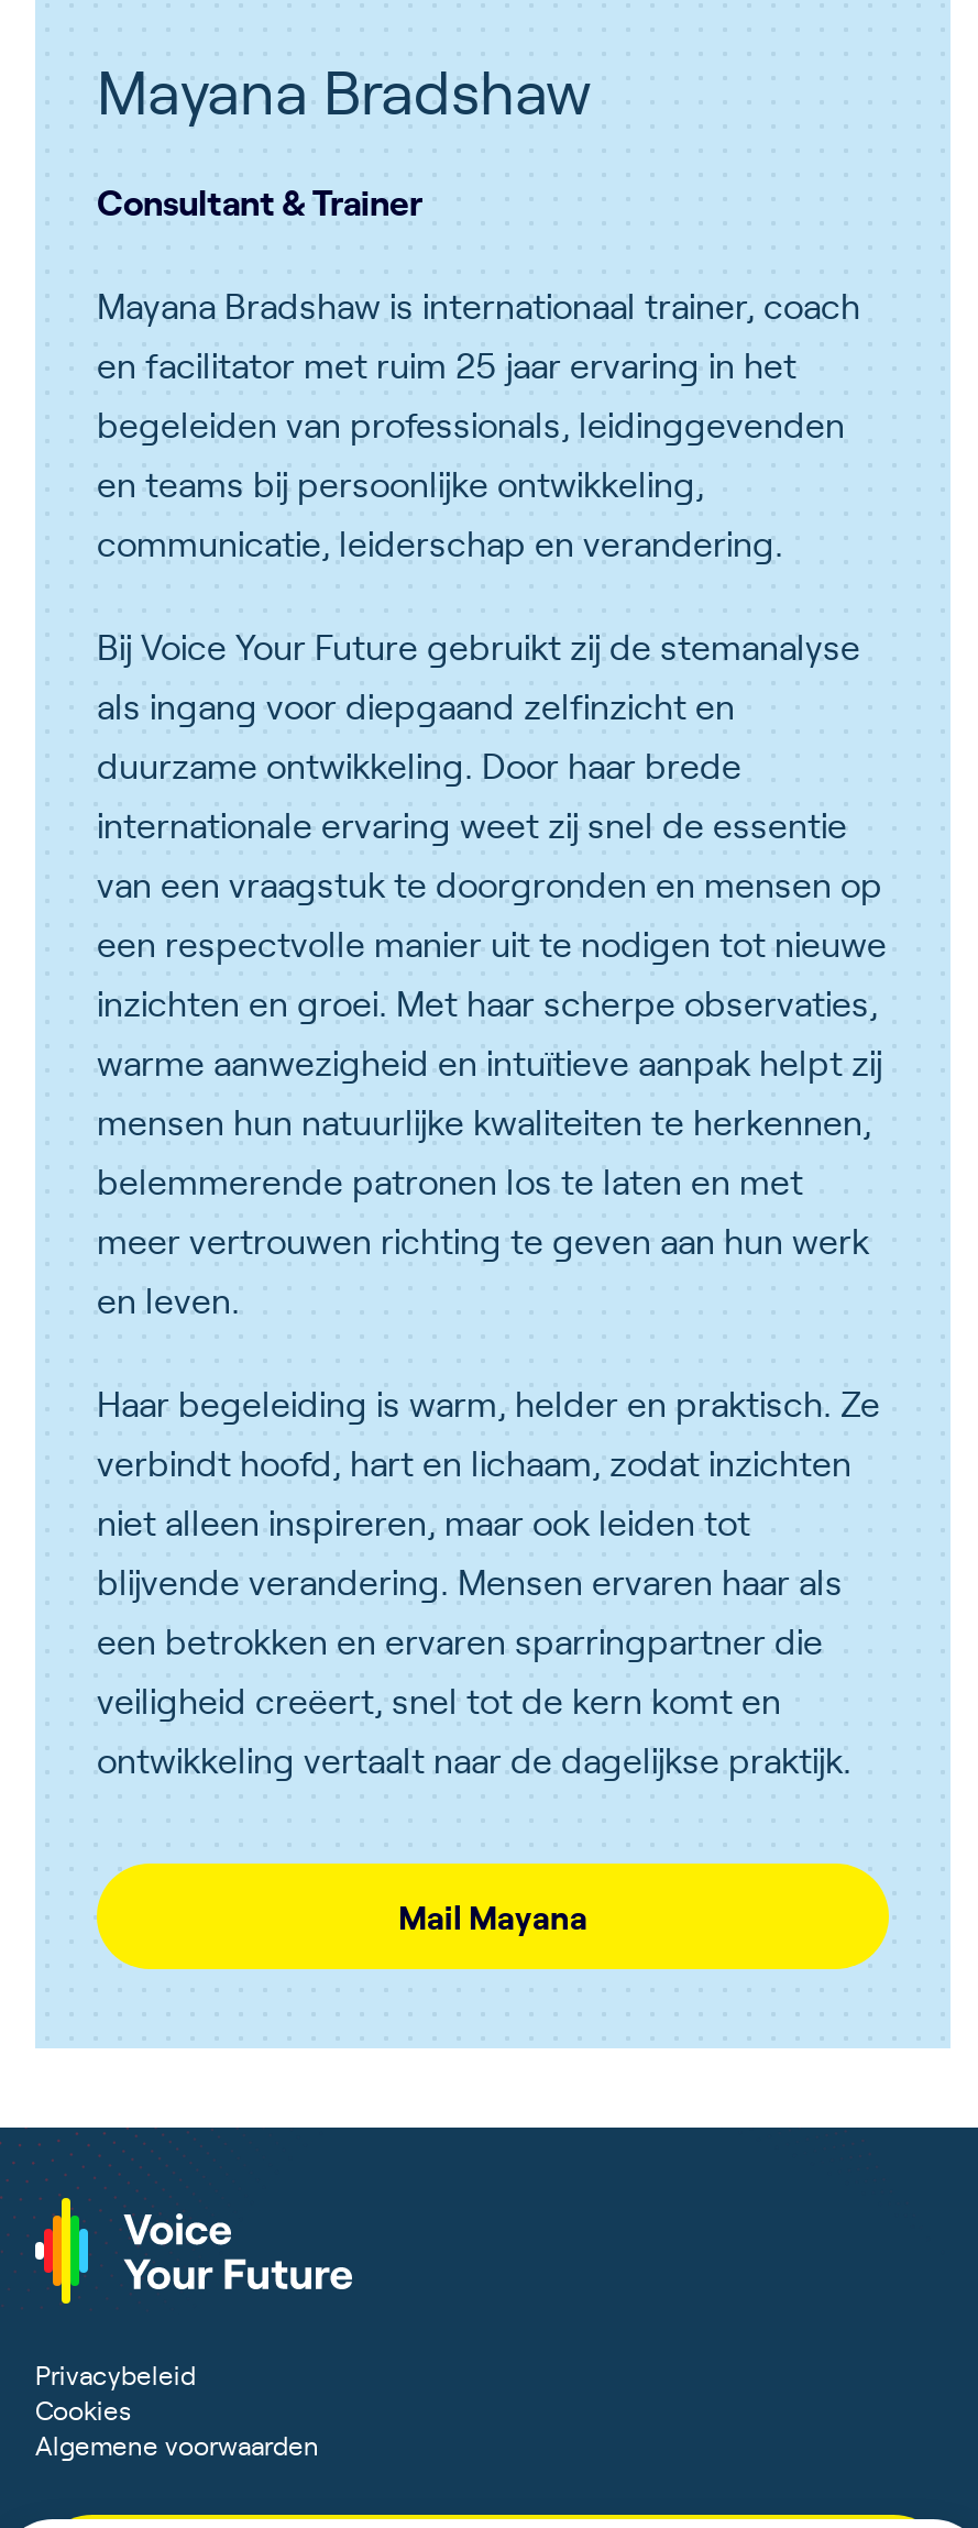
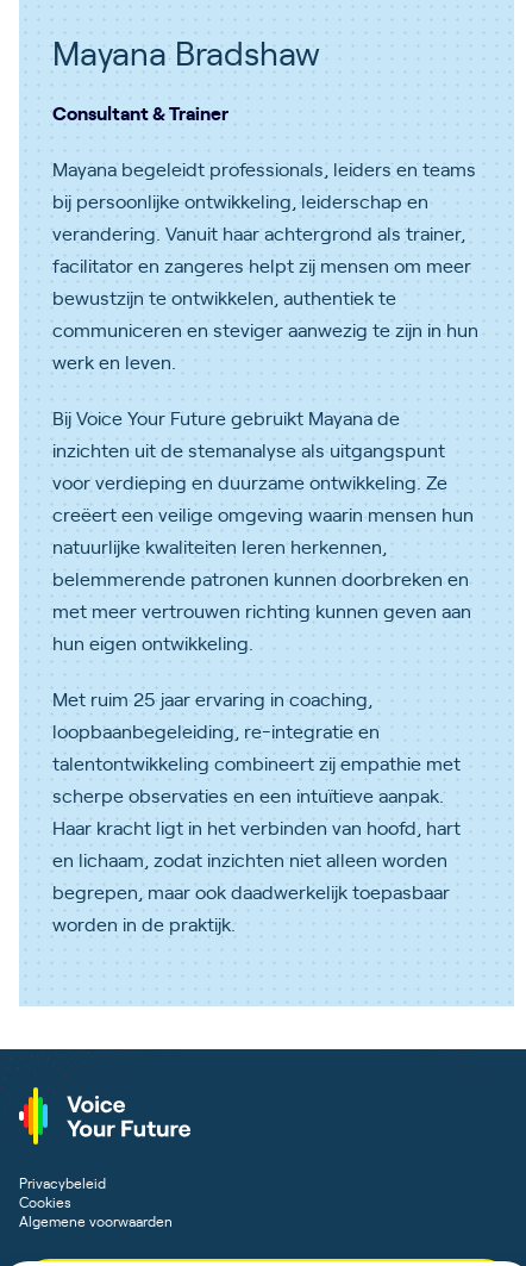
[97,281,887,1939] Mayana Bradshaw is internationaal trainer, coach | en facilitator met ruim 25 jaar ervaring in het | begeleiden van professionals, leidinggevenden | en teams bij persoonlijke ontwikkeling, | communicatie, leiderschap en verandering. | Bij Voice Your Future gebruikt zij de stemanalyse | als ingang voor diepgaand zelfinzicht en | duurzame ontwikkeling. Door haar brede | internationale ervaring weet zij snel de essentie | van een vraagstuk te doorgronden en mensen op | een respectvolle manier uit te nodigen tot nieuwe | inzichten en groei. Met haar scherpe observaties, | warme aanwezigheid en intuïtieve aanpak helpt zij | mensen hun natuurlijke kwaliteiten te herkennen, | belemmerende patronen los te laten en met | meer vertrouwen richting te geven aan hun werk | en leven. | Haar begeleiding is warm, helder en praktisch. Ze | verbindt hoofd, hart en lichaam, zodat inzichten | niet alleen inspireren, maar ook leiden tot | blijvende verandering. Mensen ervaren haar als | een betrokken en ervaren sparringpartner die | veiligheid creëert, snel tot de kern komt en | ontwikkeling vertaalt naar de dagelijkse praktijk. | Mail Mayana -> [52,155,478,937] Mayana begeleidt professionals, leiders en teams | bij persoonlijke ontwikkeling, leiderschap en | verandering. Vanuit haar achtergrond als trainer, | facilitator en zangeres helpt zij mensen om meer | bewustzijn te ontwikkelen, authentiek te | communiceren en steviger aanwezig te zijn in hun | werk en leven. | Bij Voice Your Future gebruikt Mayana de | inzichten uit de stemanalyse als uitgangspunt | voor verdieping en duurzame ontwikkeling. Ze | creëert een veilige omgeving waarin mensen hun | natuurlijke kwaliteiten leren herkennen, | belemmerende patronen kunnen doorbreken en | met meer vertrouwen richting kunnen geven aan | hun eigen ontwikkeling. | Met ruim 25 jaar ervaring in coaching, | loopbaanbegeleiding, re-integratie en | talentontwikkeling combineert zij empathie met | scherpe observaties en een intuïtieve aanpak. | Haar kracht ligt in het verbinden van hoofd, hart | en lichaam, zodat inzichten niet alleen worden | begrepen, maar ook daadwerkelijk toepasbaar | worden in de praktijk.

